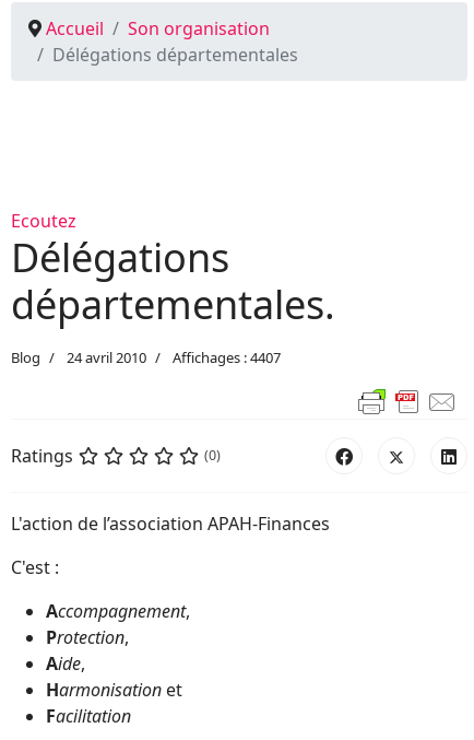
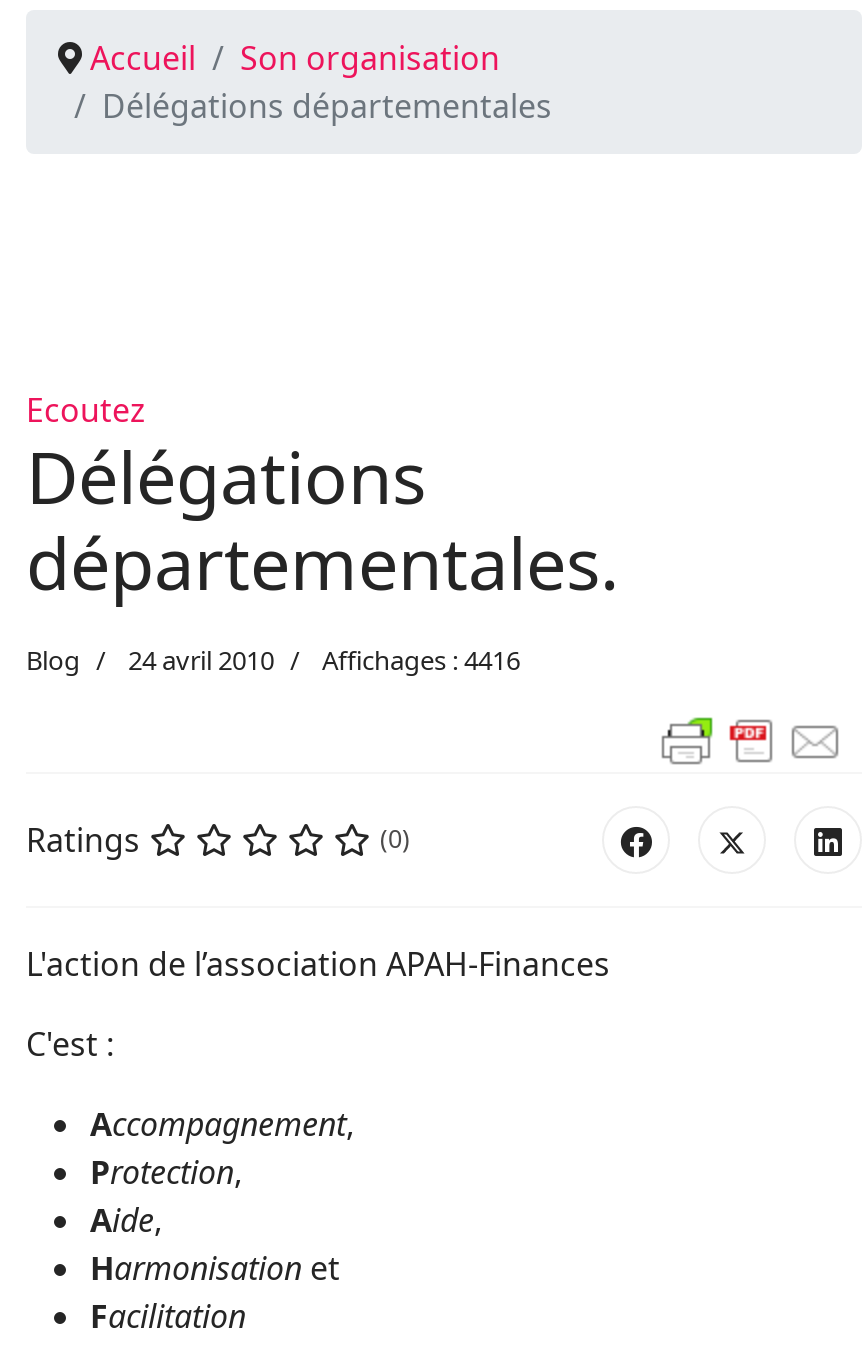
[11,348,281,368] Blog 24 avril 2010 Affichages : 4407 -> [26,643,520,679] Blog 24 avril 2010 Affichages : 4416

